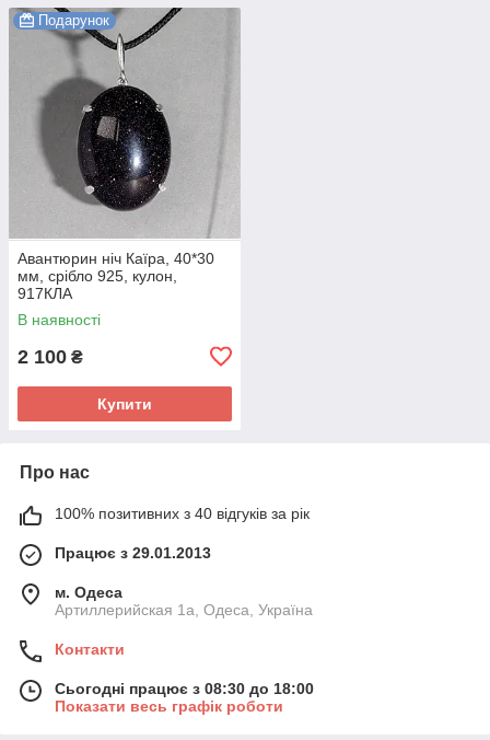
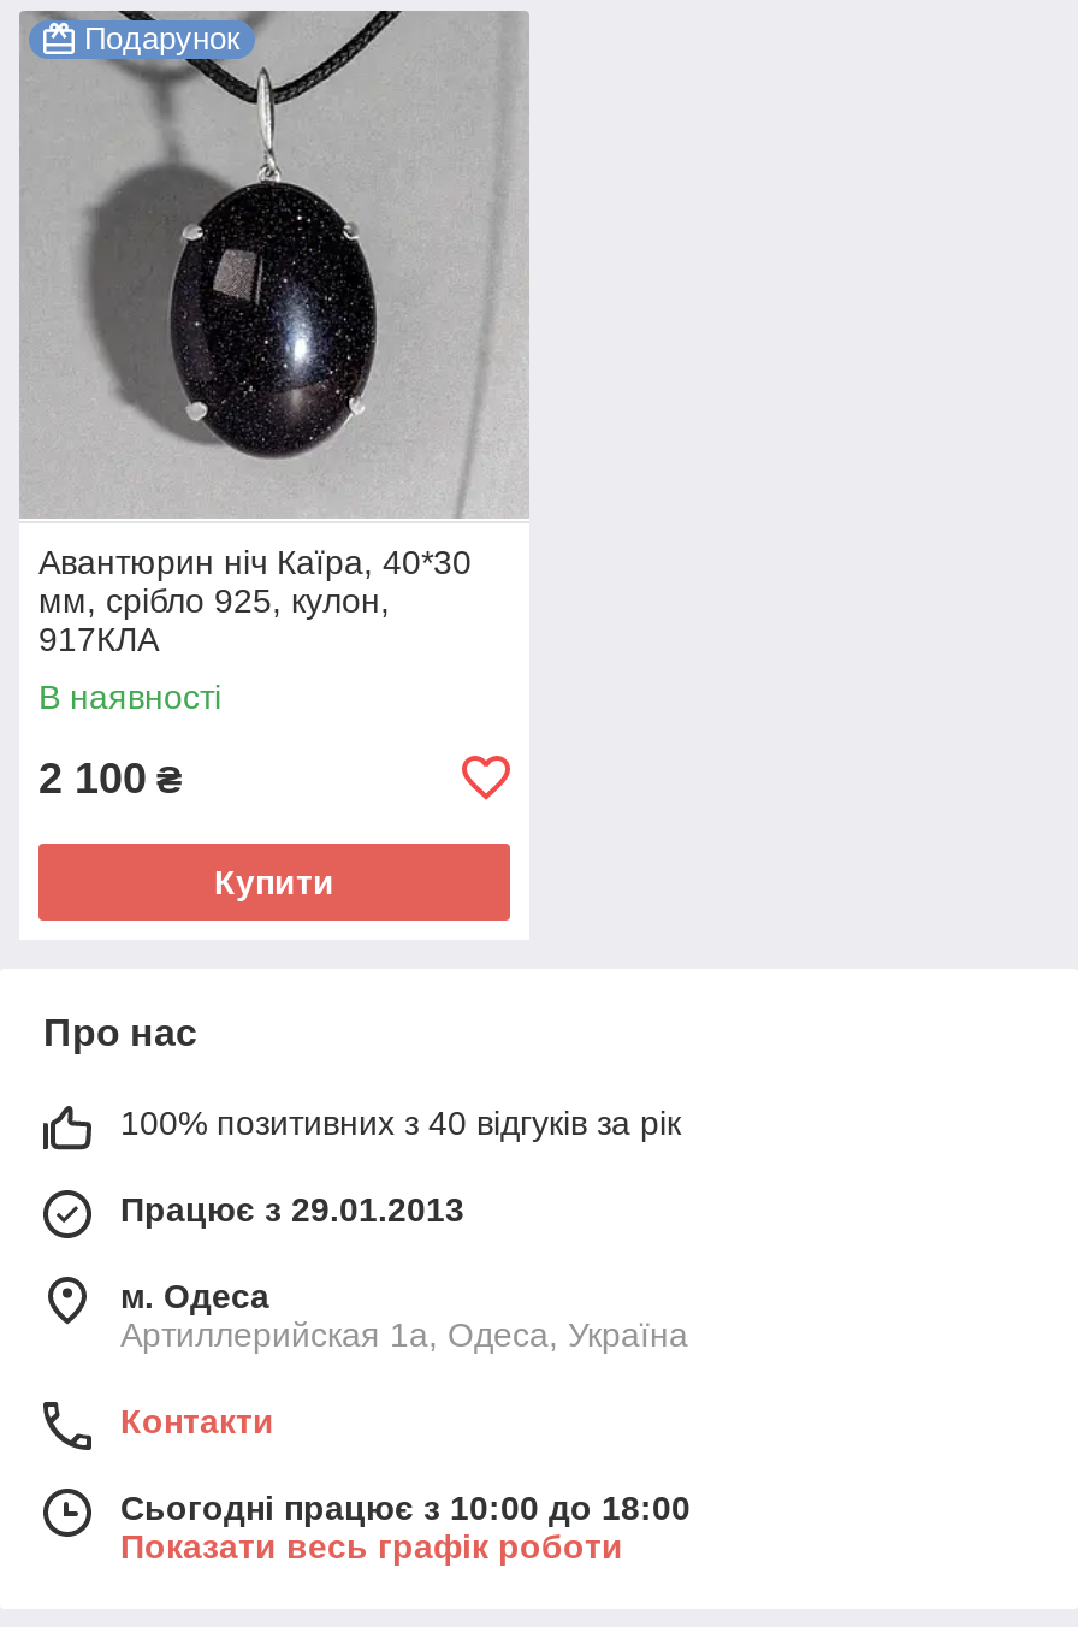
[55,680,314,697] Сьогодні працює з 08:30 до 18:00 -> [120,1488,691,1527] Сьогодні працює з 10:00 до 18:00

